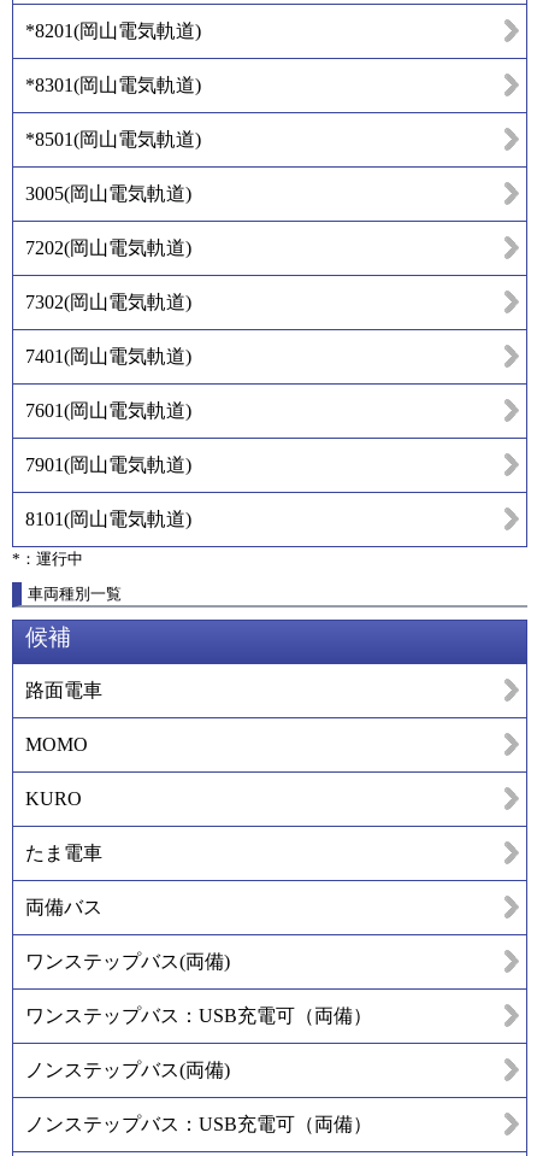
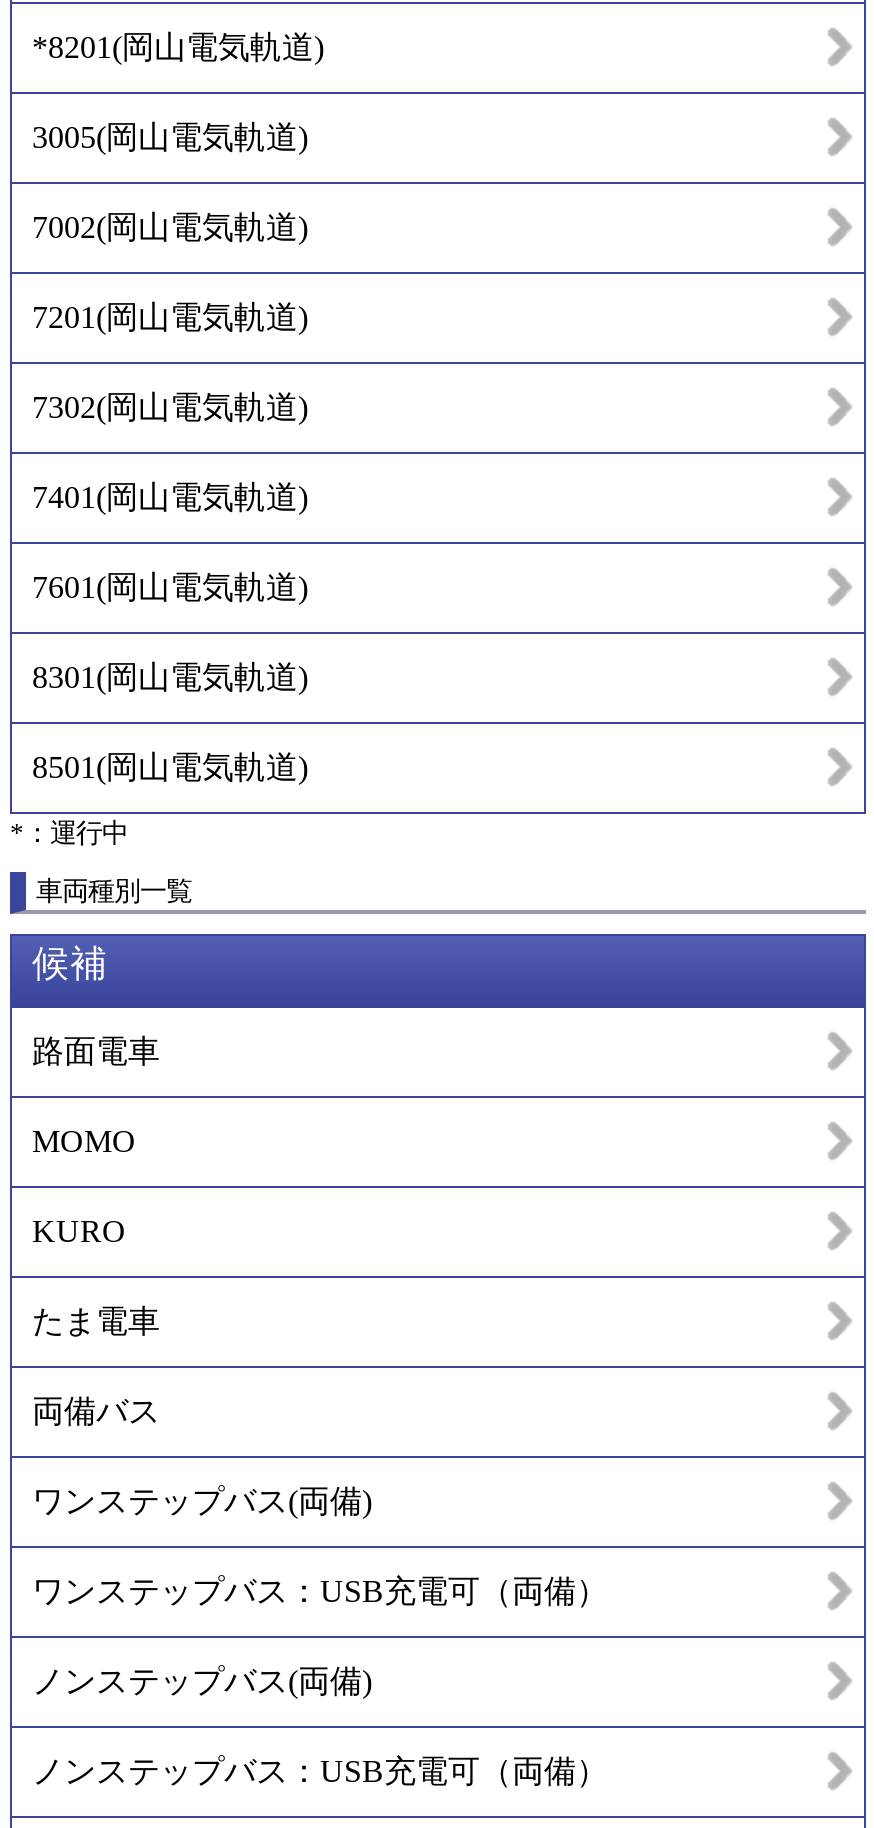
[25,75,201,150] *8301(岡山電気軌道) | *8501(岡山電気軌道) -> none
moved [25,184,191,204] -> [32,121,308,155]: 3005(岡山電気軌道)
[25,238,191,258] 7202(岡山電気軌道) -> [32,211,308,335] 7002(岡山電気軌道) | 7201 (岡山電気軌道)
[25,455,191,475] 7901 (岡山電気軌道) -> [32,661,308,695] 8301 (岡山電気軌道)
[25,509,191,530] 8101 (岡山電気軌道) -> [32,751,308,785] 8501 (岡山電気軌道)

